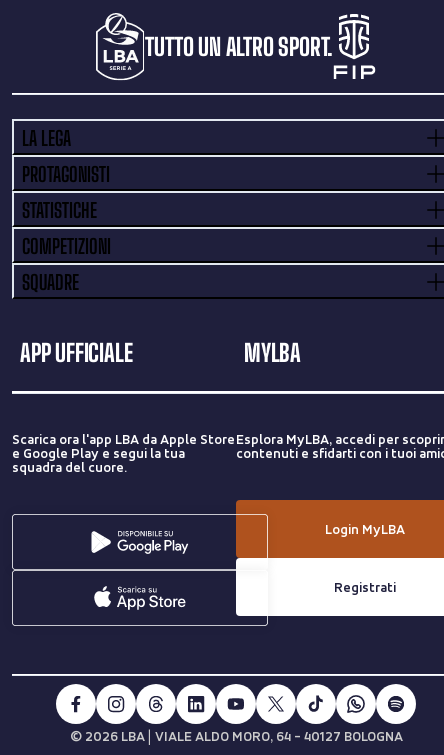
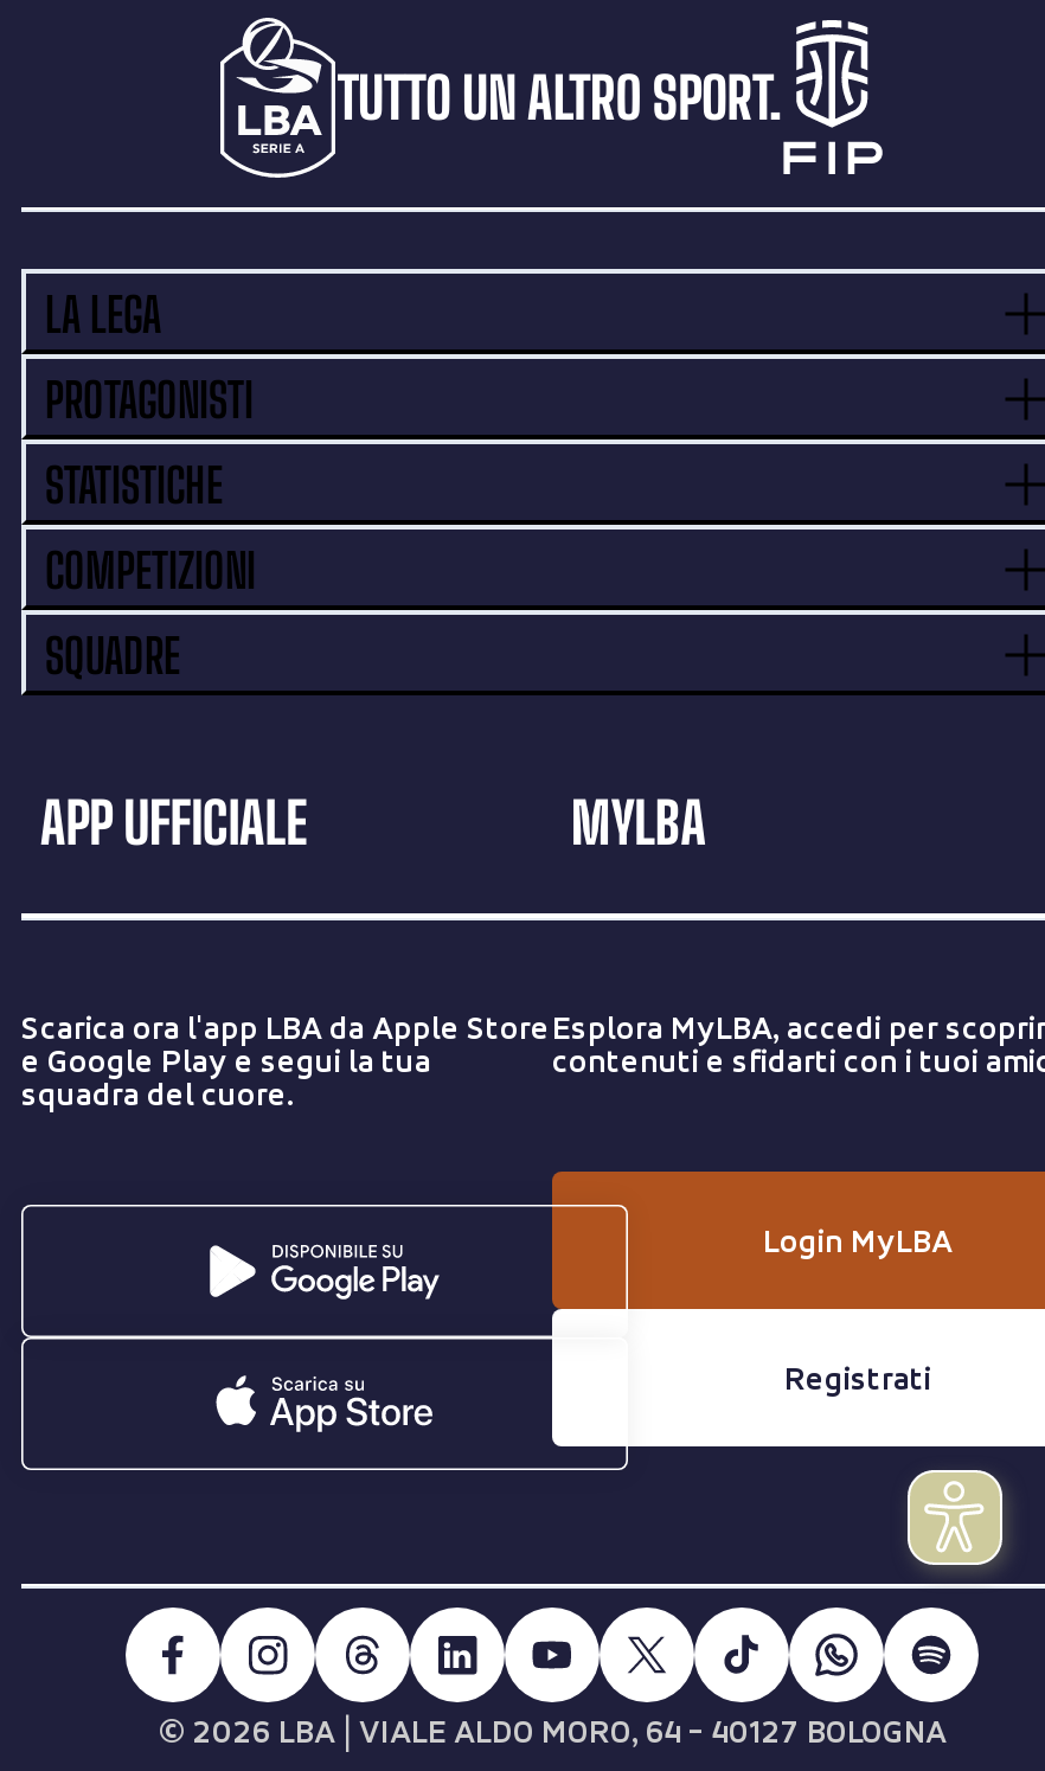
none -> [905,1468,1007,1570] [image]

